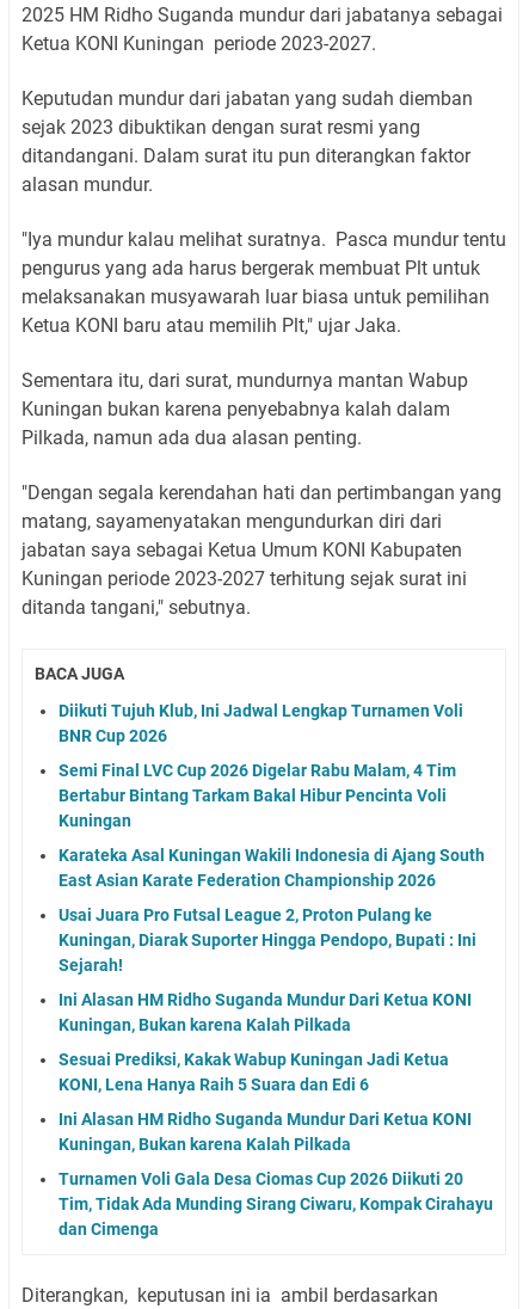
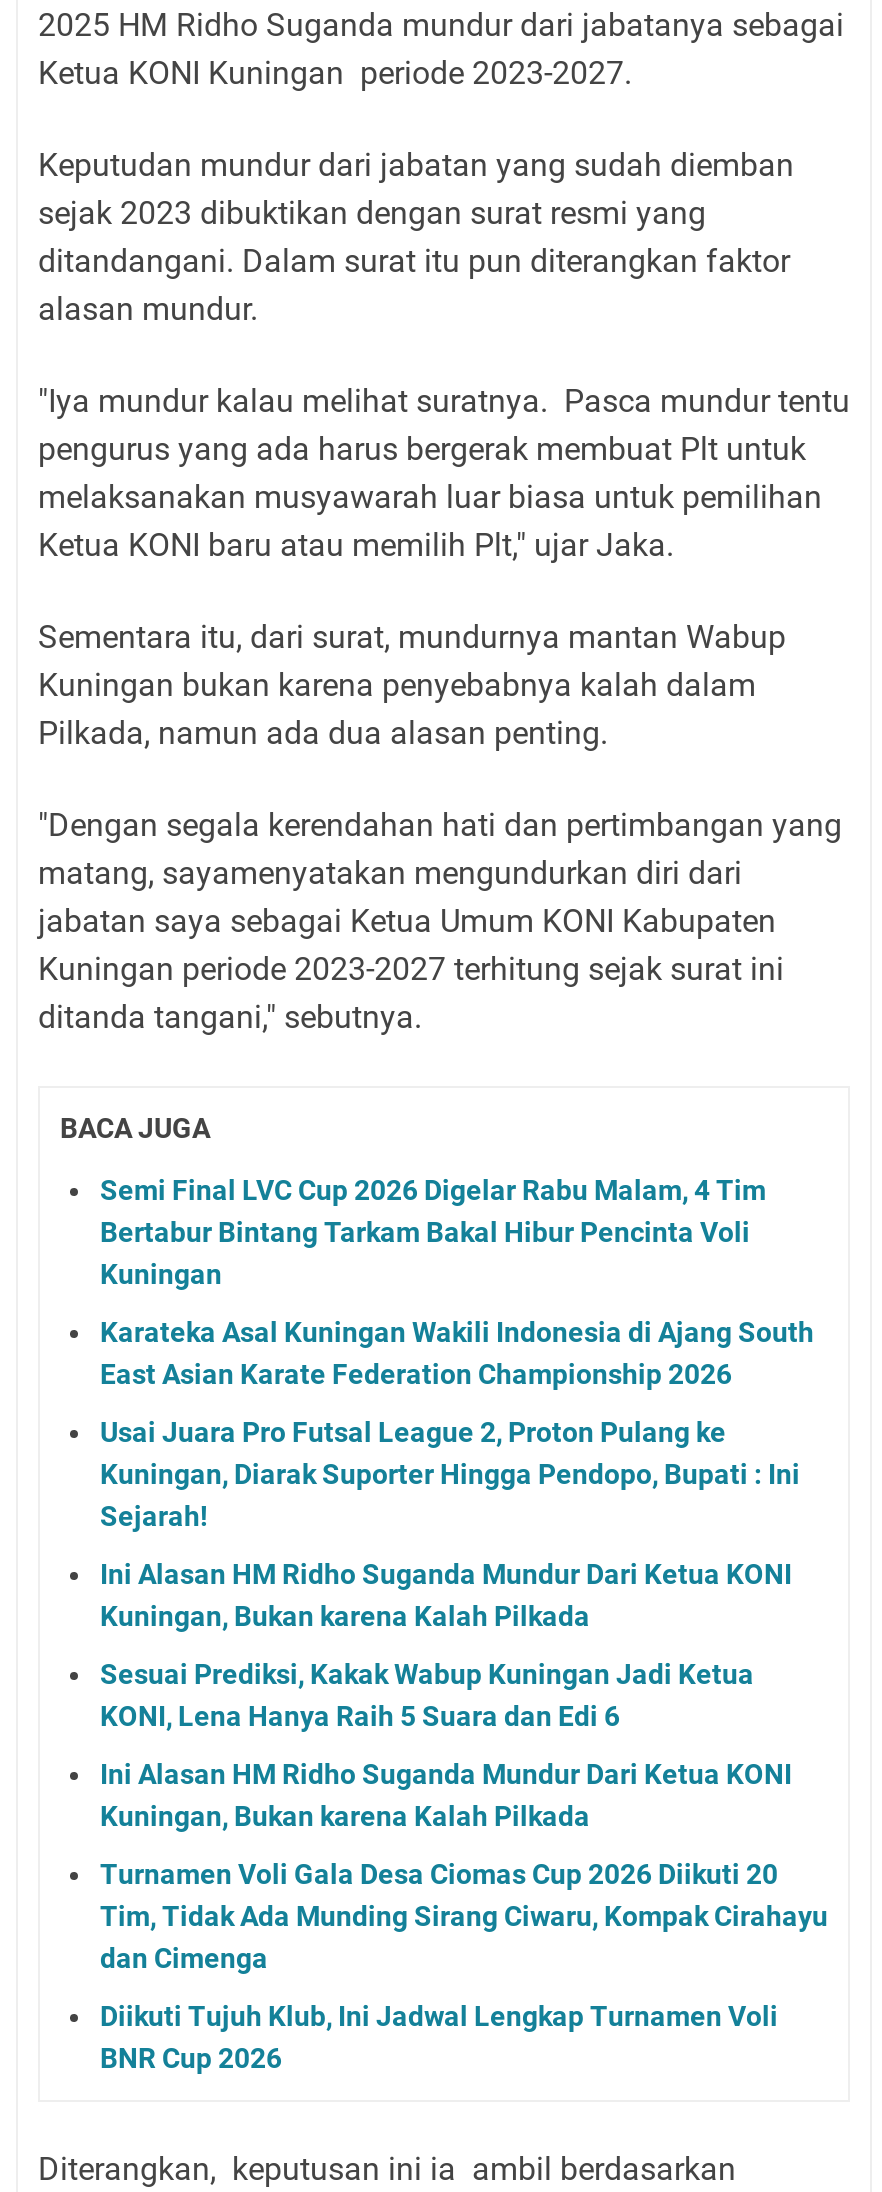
moved [59,701,463,745] -> [100,1999,778,2073]: Diikuti Tujuh Klub, Ini Jadwal Lengkap Turnamen Voli | BNR Cup 2026
moved [59,760,493,1238] -> [100,1173,828,1973]: Semi Final LVC Cup 2026 Digelar Rabu Malam, 4 Tim | Bertabur Bintang Tarkam Bakal Hibur Pencinta Voli | Kuningan | ... | Tim, Tidak Ada Munding Sirang Ciwaru, Kompak Cirahayu | dan Cimenga

